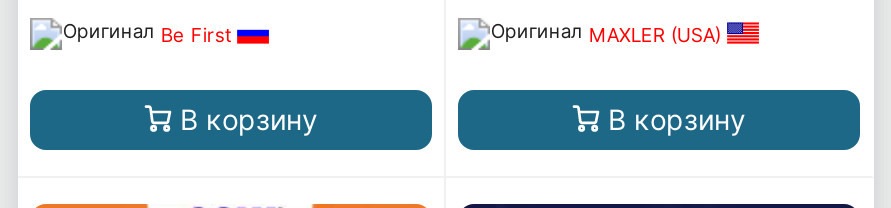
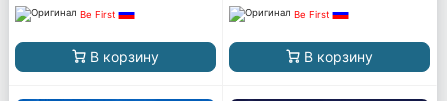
[589,24,721,46] MAXLER (USA) -> [294,9,329,20] Be First

